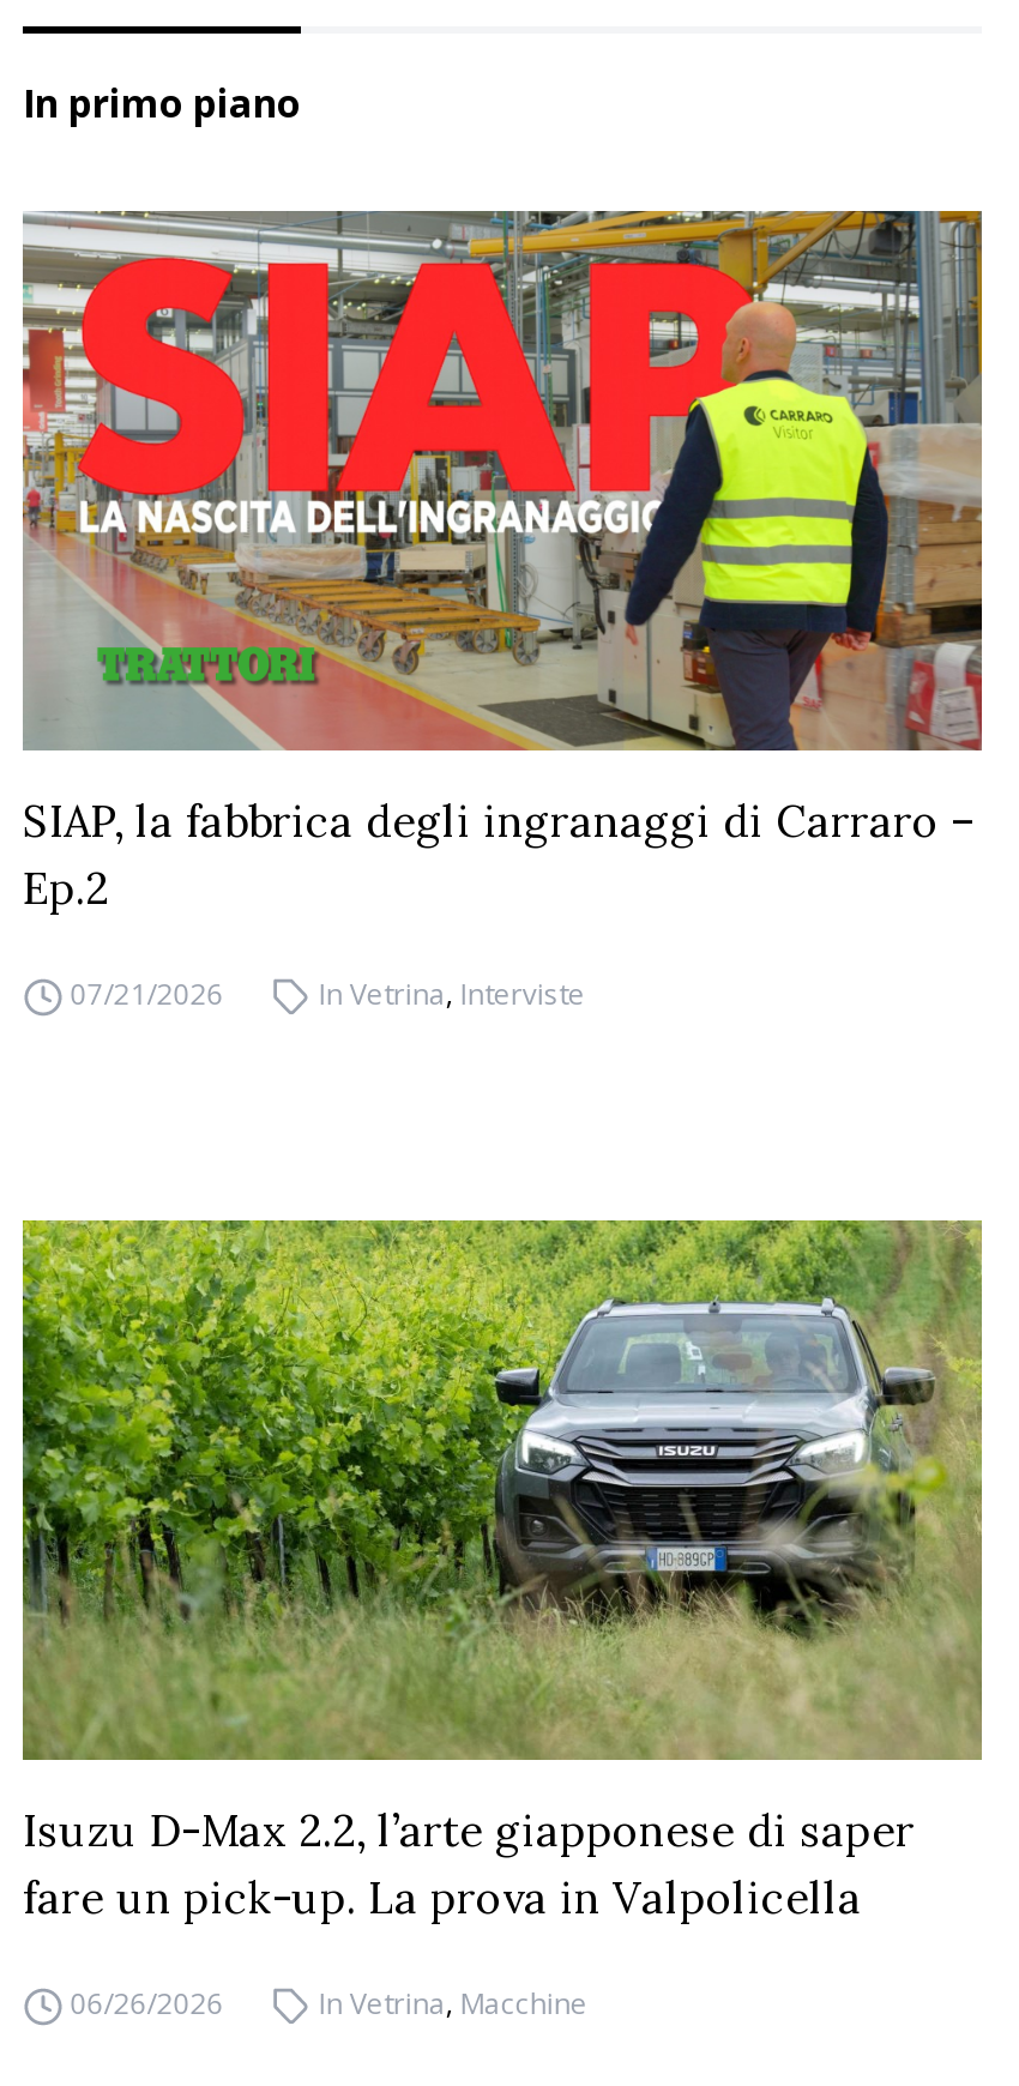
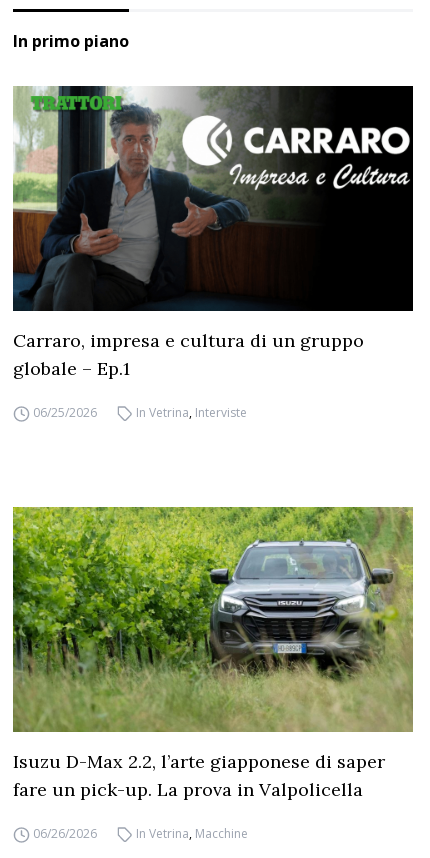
[20,209,984,916] [image] | SIAP, la fabbrica degli ingranaggi di Carraro – | Ep.2 -> [13,85,414,380] [image] | Carraro, impresa e cultura di un gruppo | globale – Ep.1
[70,973,223,1014] 07/21/2026 -> [33,404,97,421] 06/25/2026

